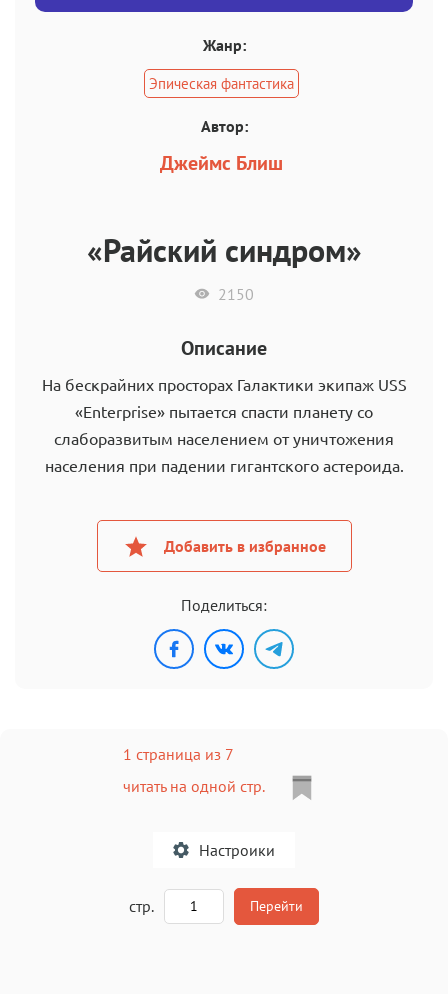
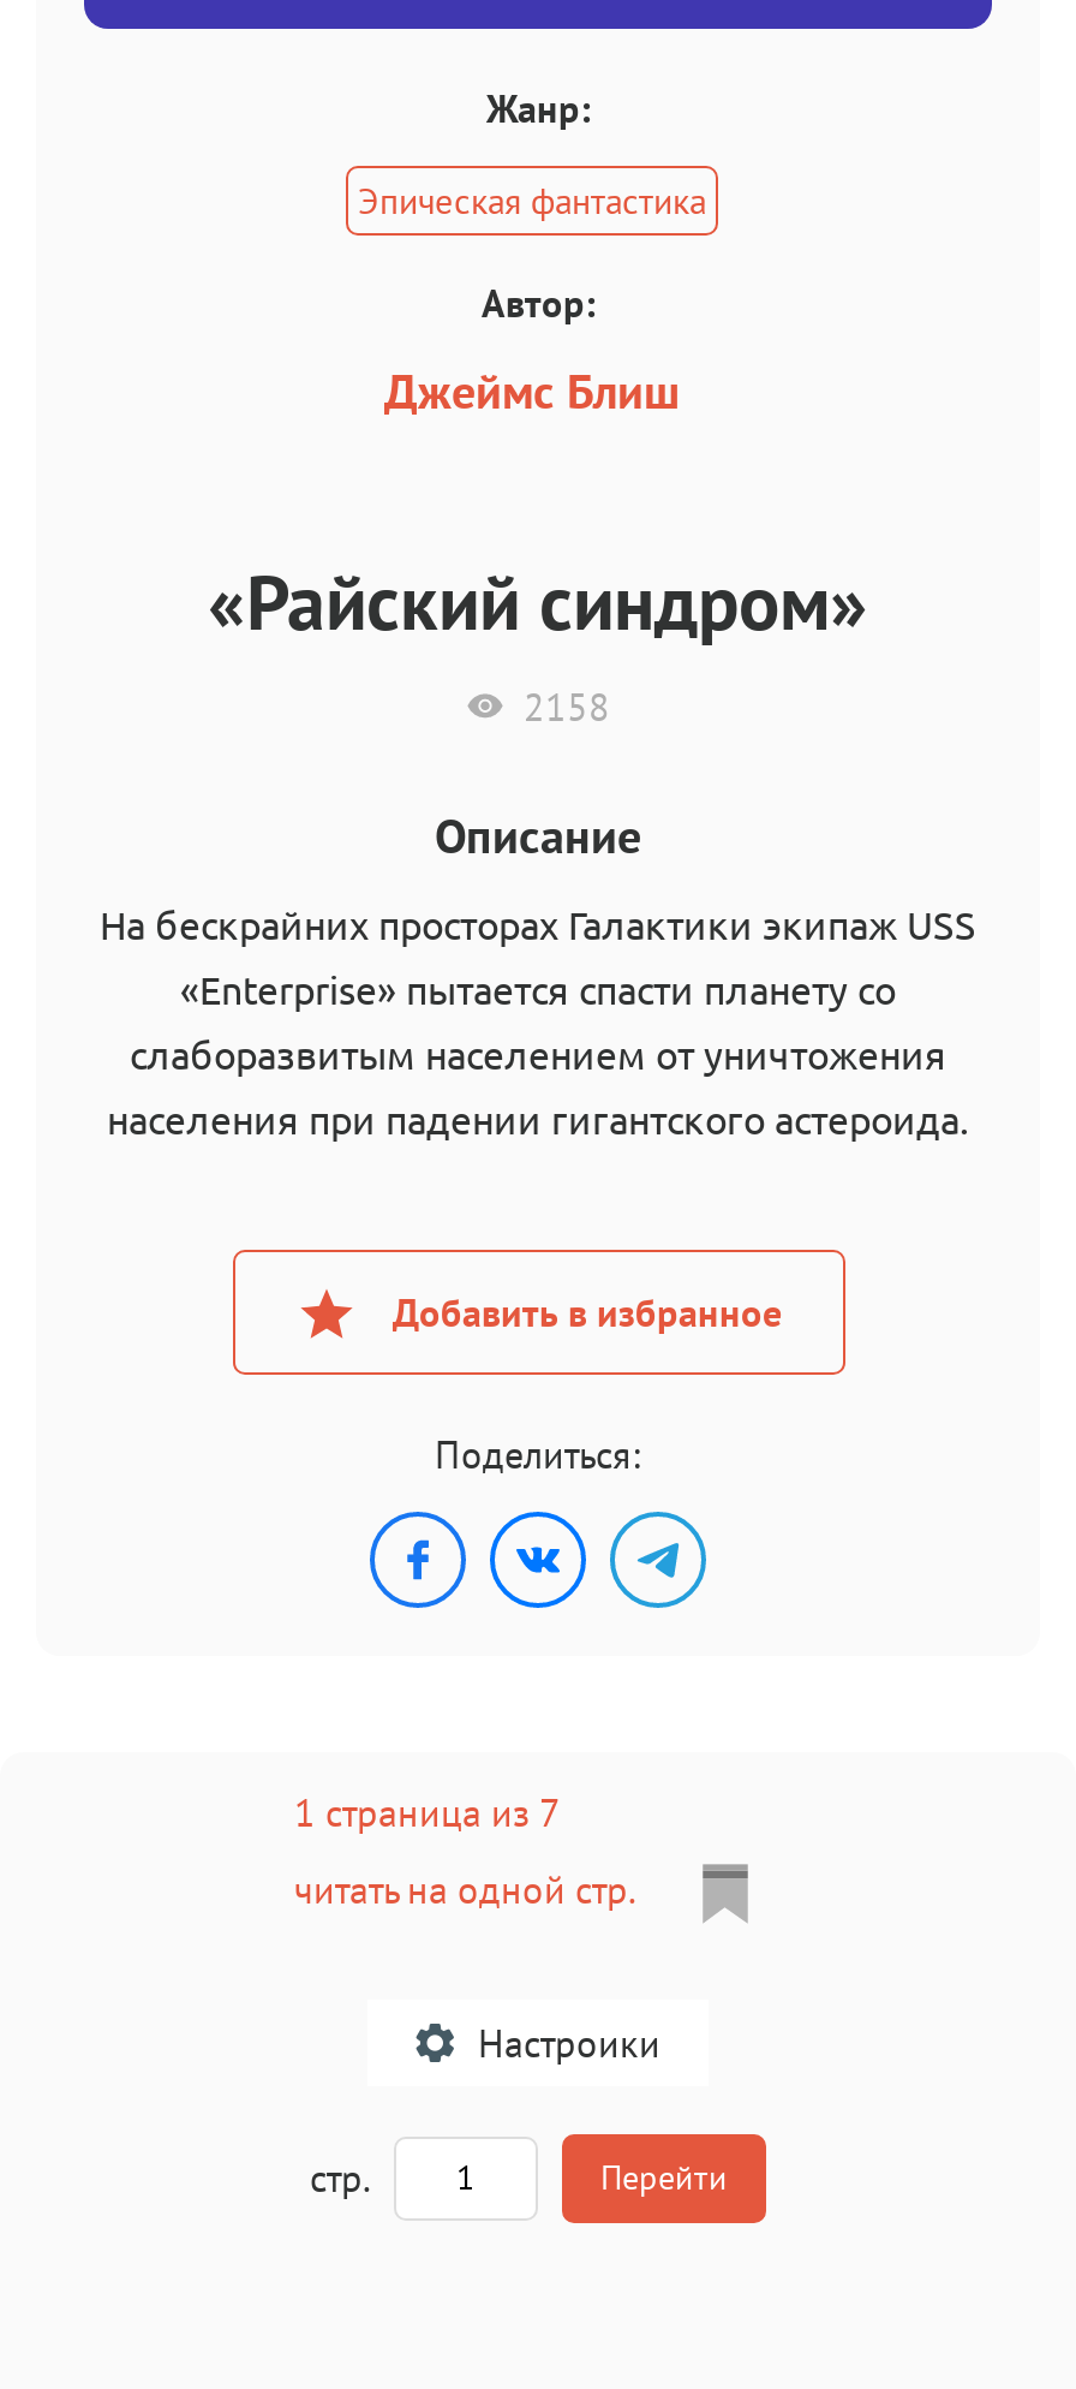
[218,284,254,304] 2150 -> [524,682,610,730] 2158

